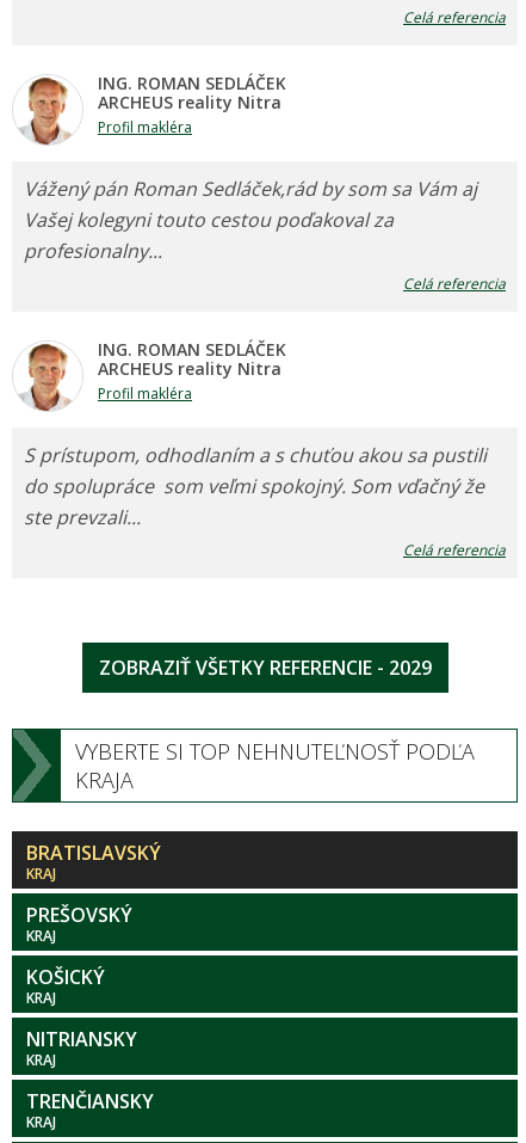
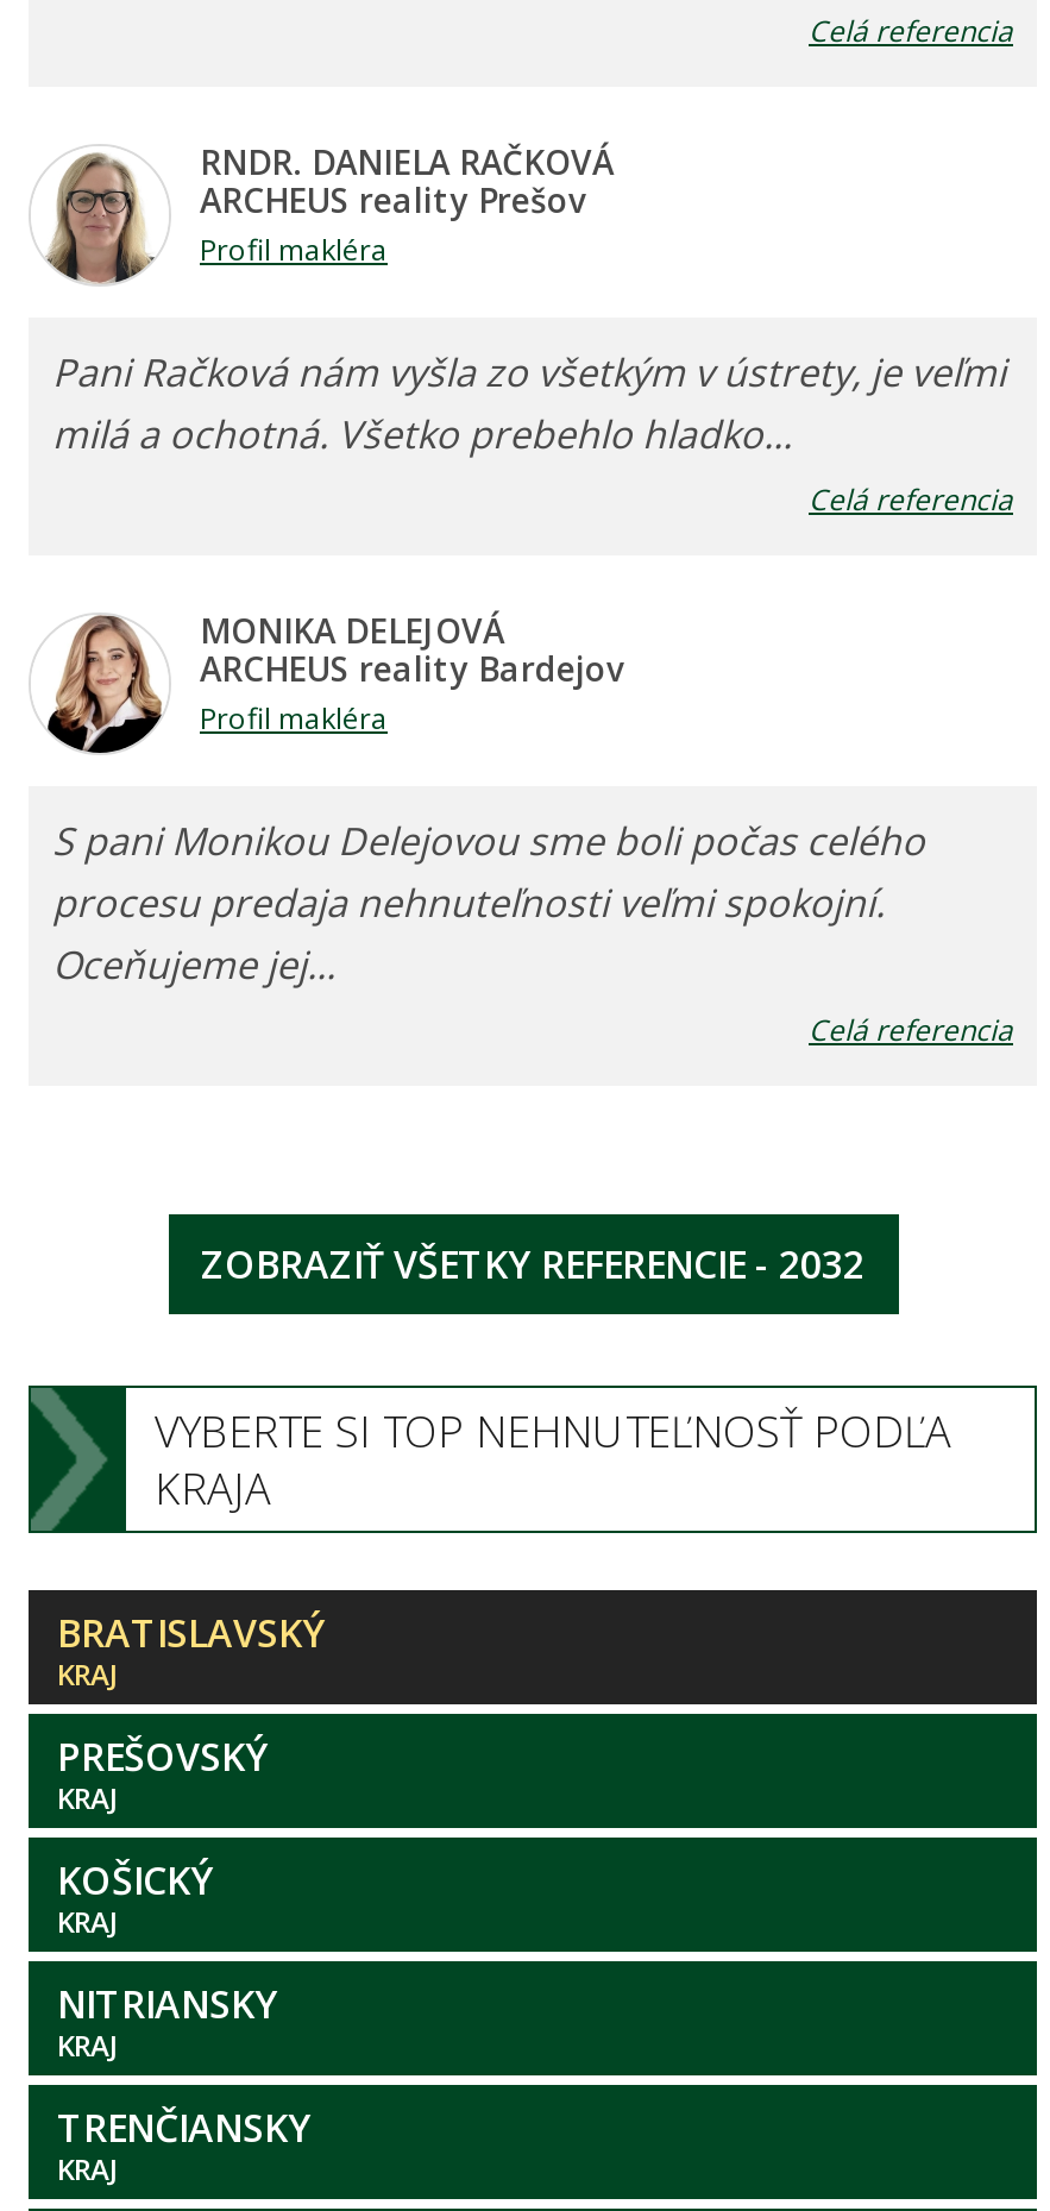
[24,72,286,143] [image] | ING. ROMAN SEDLÁČEK | ARCHEUS reality Nitra -> [48,139,614,265] [image] | RNDR. DANIELA RAČKOVÁ | ARCHEUS reality Prešov
[24,175,477,264] Vážený pán Roman Sedláček, rád by som sa Vám aj | Vašej kolegyni touto cestou poďakoval za | profesionalny... -> [52,346,1006,460] Pani Račková nám vyšla zo všetkým v ústrety, je veľmi | milá a ochotná. Všetko prebehlo hladko...
[23,338,286,412] [image] | ING. ROMAN SEDLÁČEK | ARCHEUS reality Nitra -> [48,608,623,755] [image] | MONIKA DELEJOVÁ | ARCHEUS reality Bardejov
[24,442,487,530] S prístupom, odhodlaním a s chuťou akou sa pustili | do spolupráce som veľmi spokojný. Som vďačný že | ste prevzali... -> [52,814,925,990] S pani Monikou Delejovou sme boli počas celého | procesu predaja nehnuteľnosti veľmi spokojní. | Oceňujeme jej...
[98,654,431,681] ZOBRAZIŤ VŠETKY REFERENCIE - 2029 -> [201,1238,864,1290] ZOBRAZIŤ VŠETKY REFERENCIE - 2032

